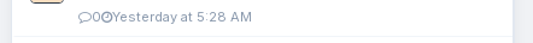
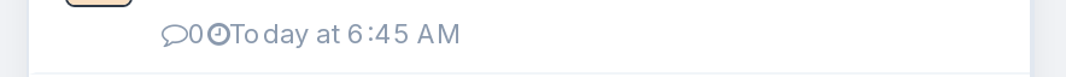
[112,8,252,25] Yesterday at 5:28 AM -> [229,17,461,51] Today at 6:45 AM

